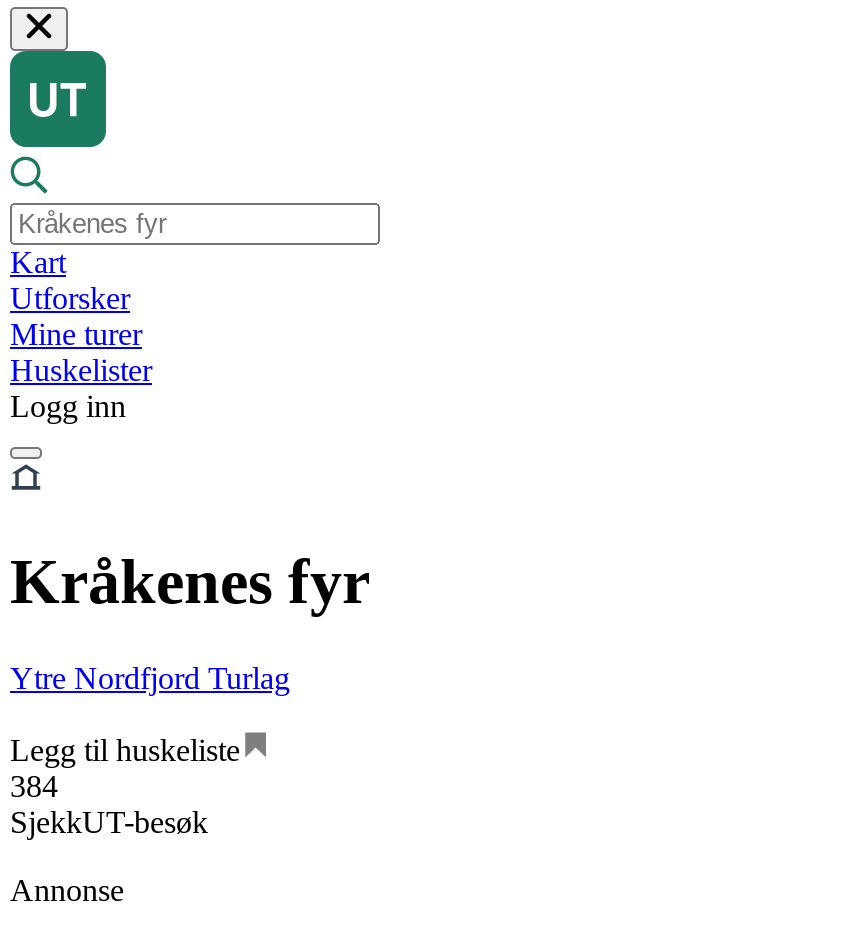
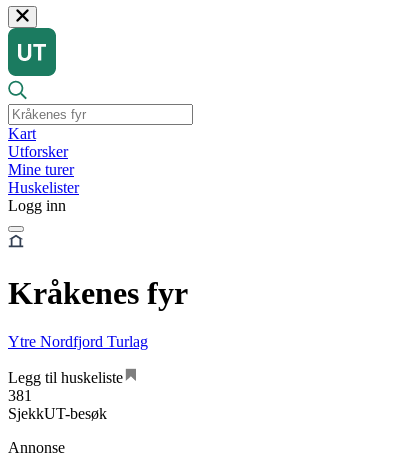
[10,769,58,803] 384 -> [8,387,32,404] 381

